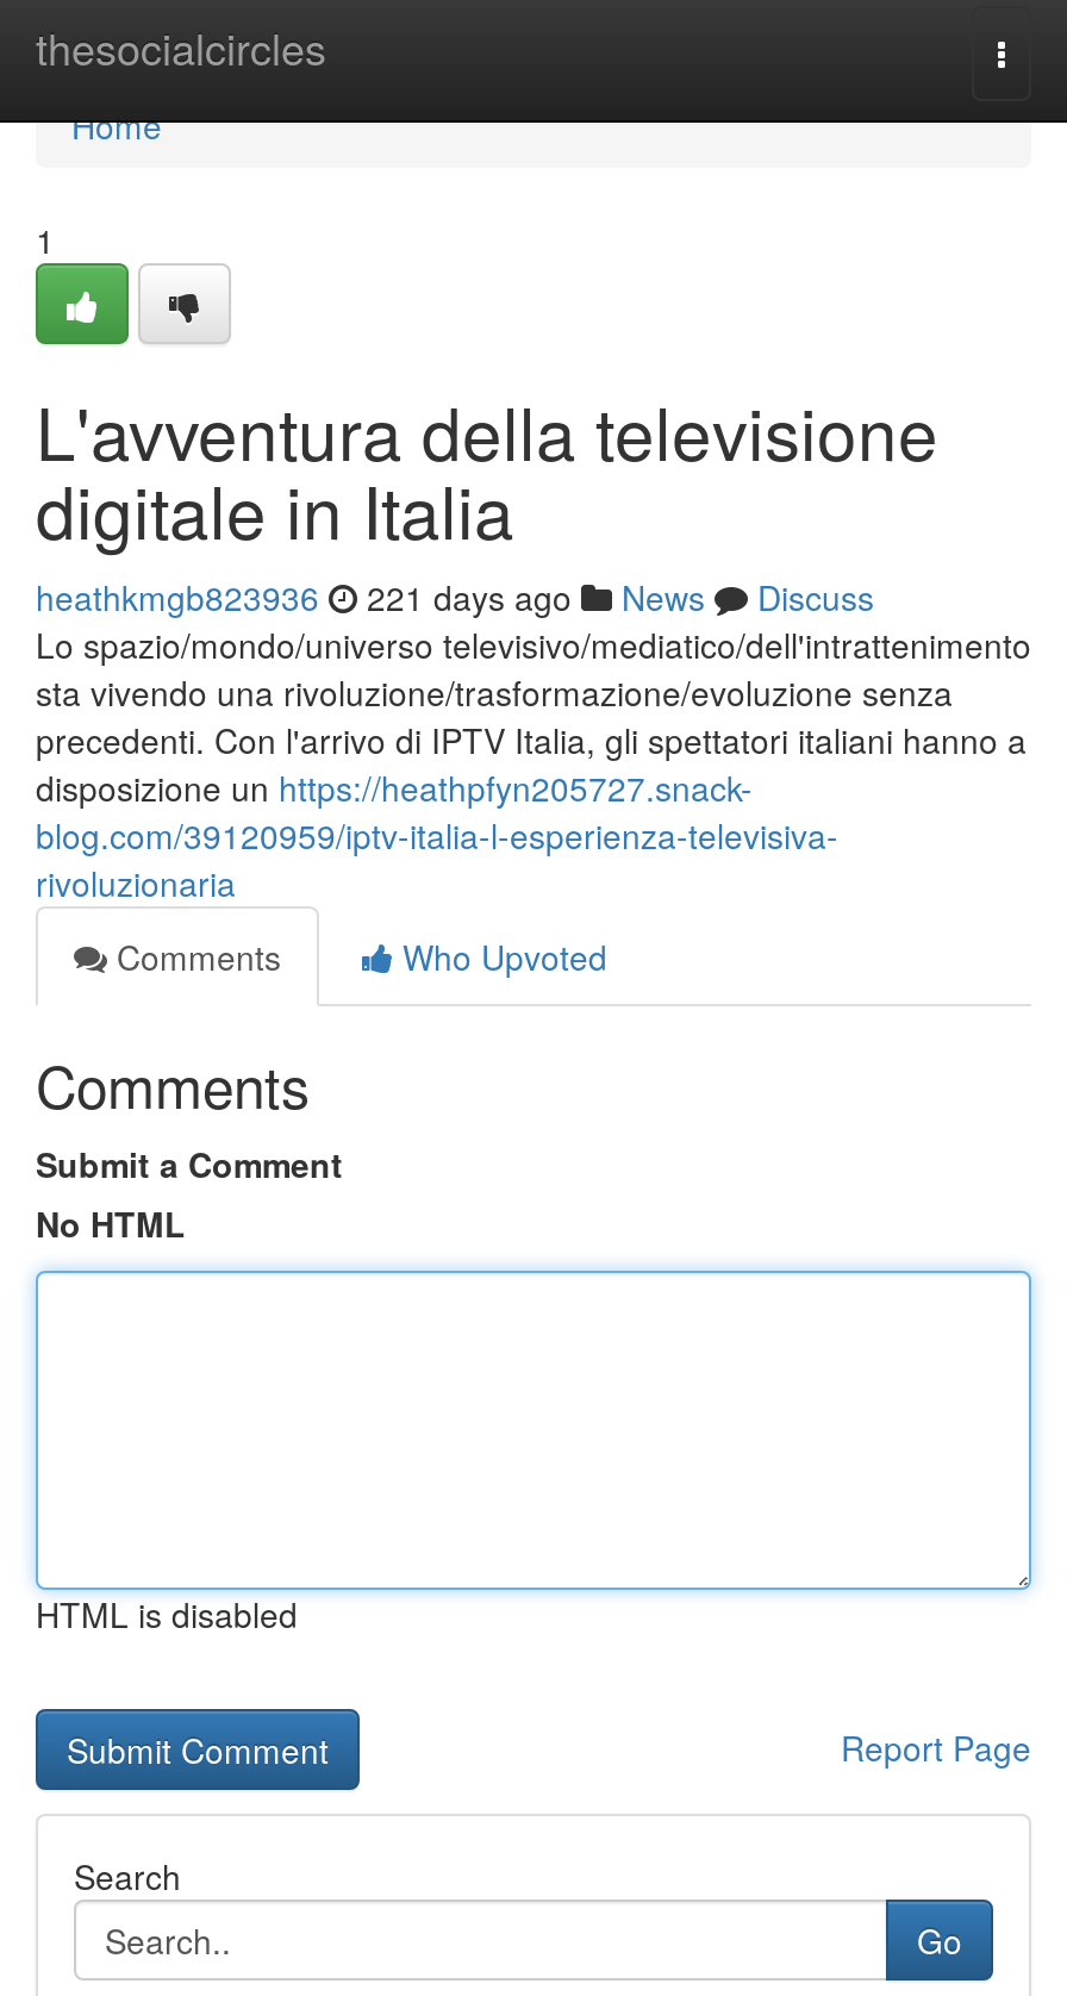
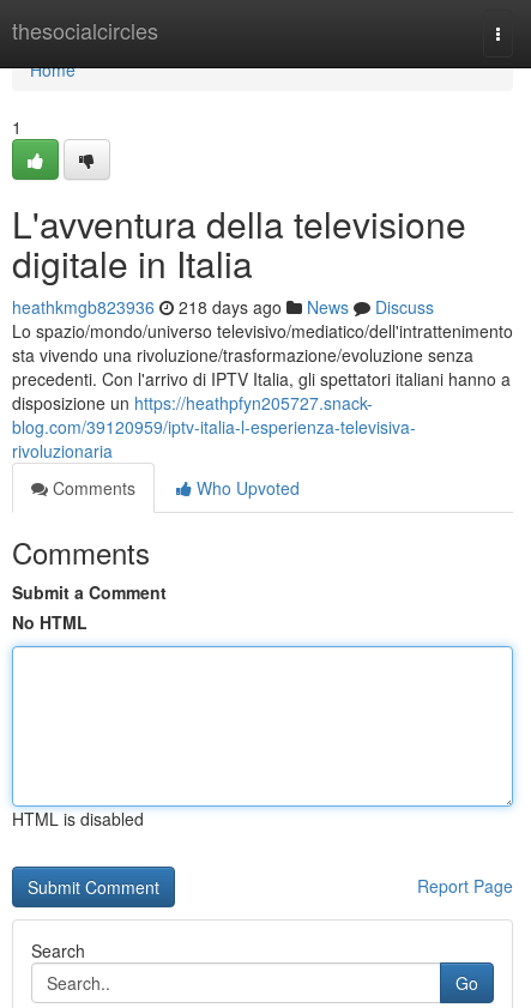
[36,573,874,620] heathkmgb823936 221 days ago News Discuss -> [12,295,434,319] heathkmgb823936 218 days ago News Discuss

